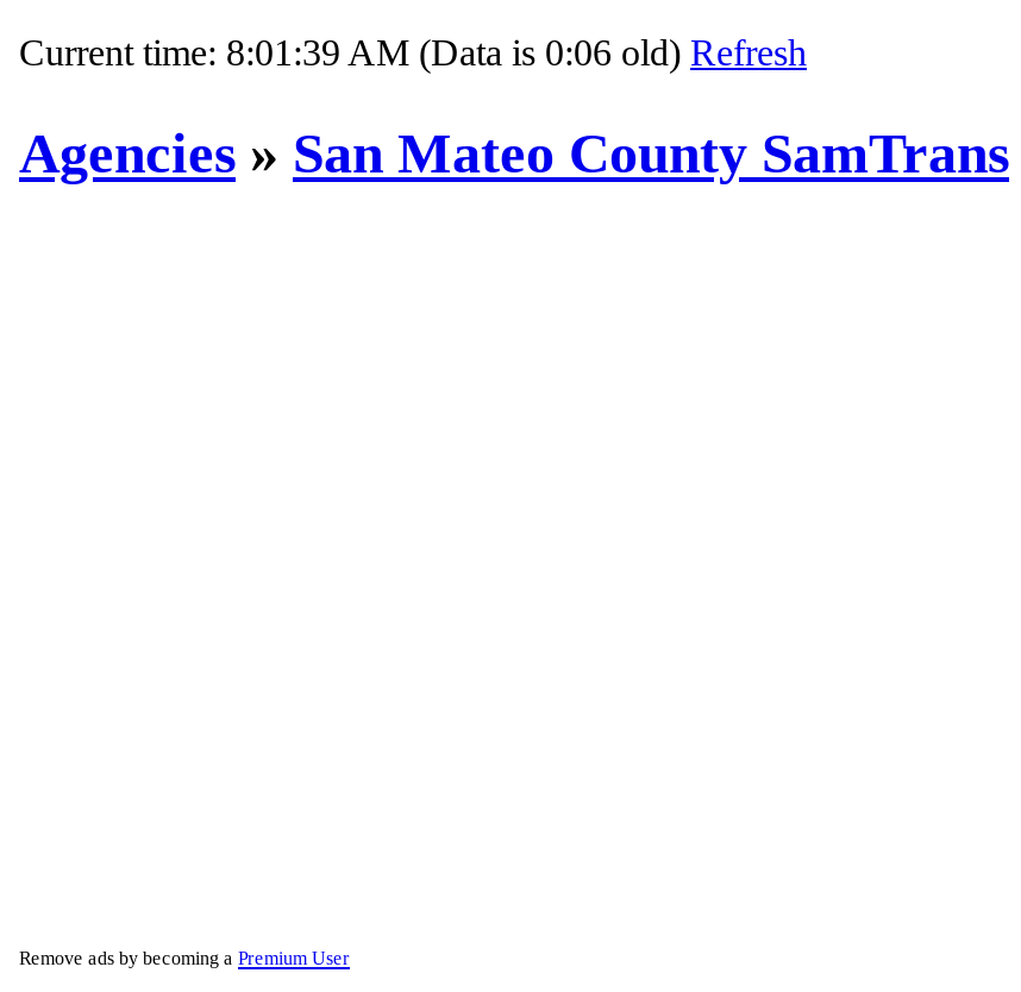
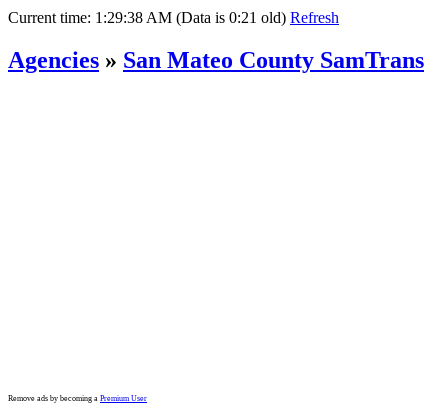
[19,32,807,73] Current time: 8:01:39 AM (Data is 0:06 old) Refresh -> [8,9,339,26] Current time: 1:29:38 AM (Data is 0:21 old) Refresh

